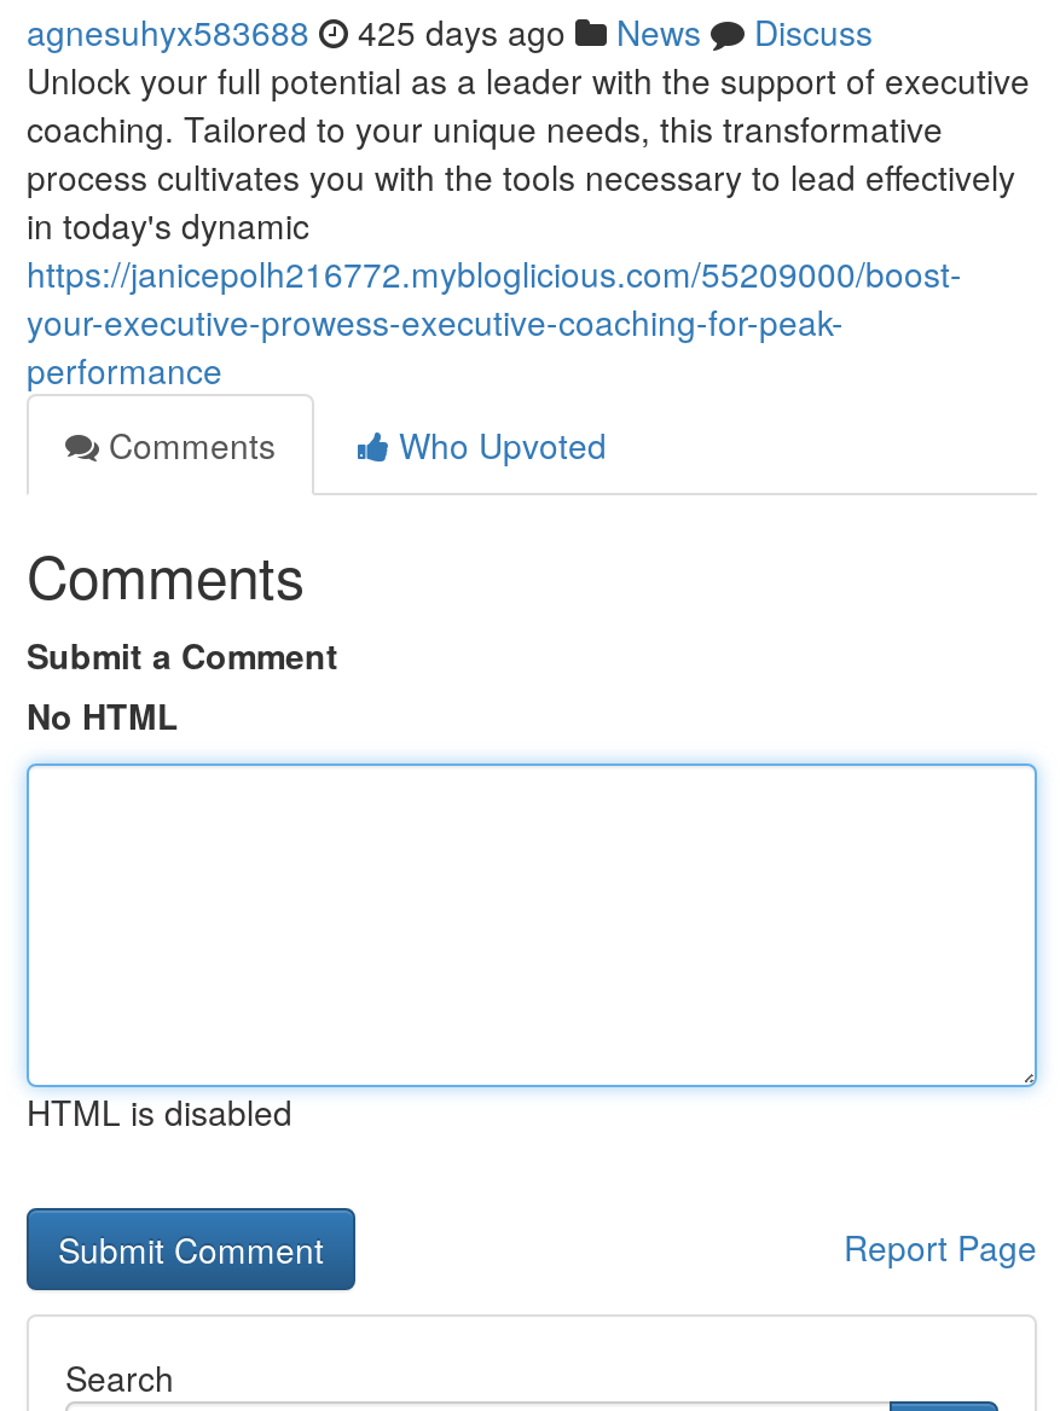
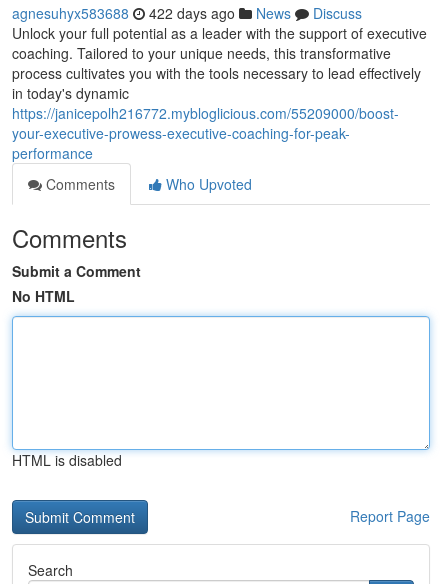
[27,7,873,56] agnesuhyx583688 425 days ago News Discuss -> [12,3,362,23] agnesuhyx583688 422 days ago News Discuss

